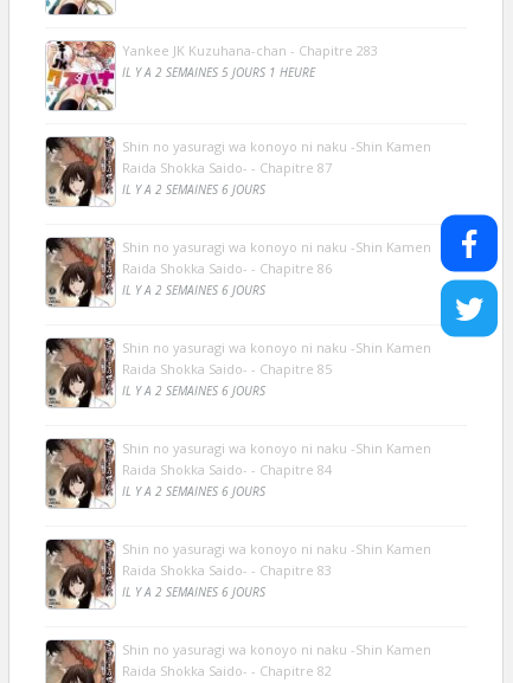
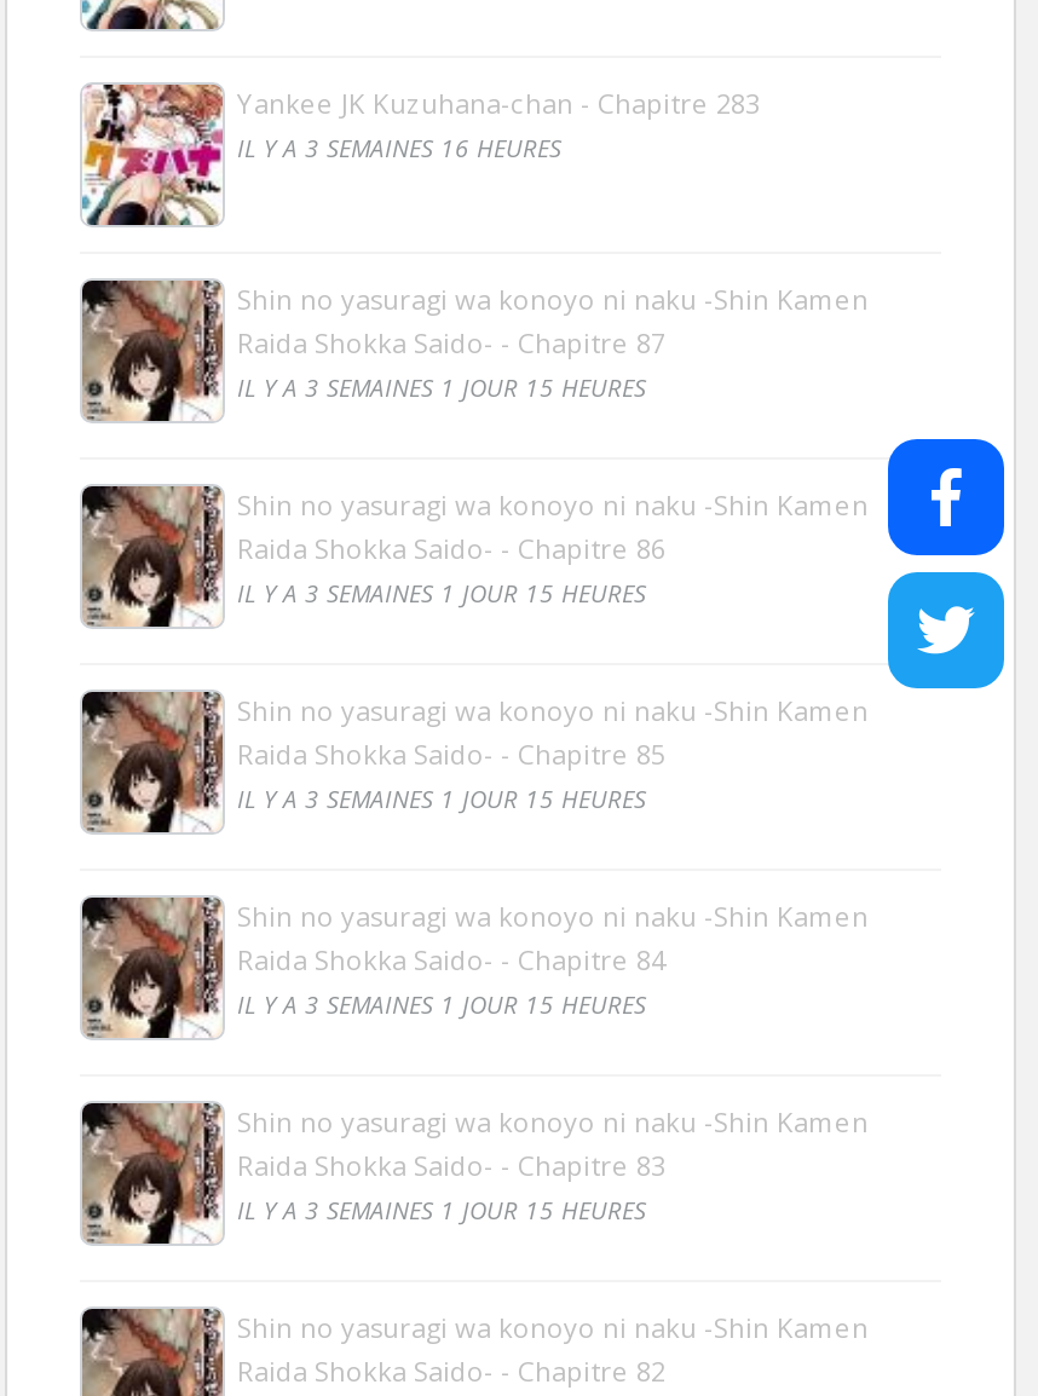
[122,63,315,80] IL Y A 2 SEMAINES 5 JOURS 1 HEURE -> [237,129,561,163] IL Y A 3 SEMAINES 16 HEURES
[122,181,265,197] IL Y A 2 SEMAINES 6 JOURS -> [237,369,646,403] IL Y A 3 SEMAINES 1 JOUR 15 HEURES
[122,281,265,298] IL Y A 2 SEMAINES 6 JOURS -> [237,575,646,608] IL Y A 3 SEMAINES 1 JOUR 15 HEURES
[122,382,265,398] IL Y A 2 SEMAINES 6 JOURS -> [237,780,646,814] IL Y A 3 SEMAINES 1 JOUR 15 HEURES
[122,482,265,499] IL Y A 2 SEMAINES 6 JOURS -> [237,986,646,1020] IL Y A 3 SEMAINES 1 JOUR 15 HEURES
[122,583,265,600] IL Y A 2 SEMAINES 6 JOURS -> [237,1192,646,1225] IL Y A 3 SEMAINES 1 JOUR 15 HEURES

